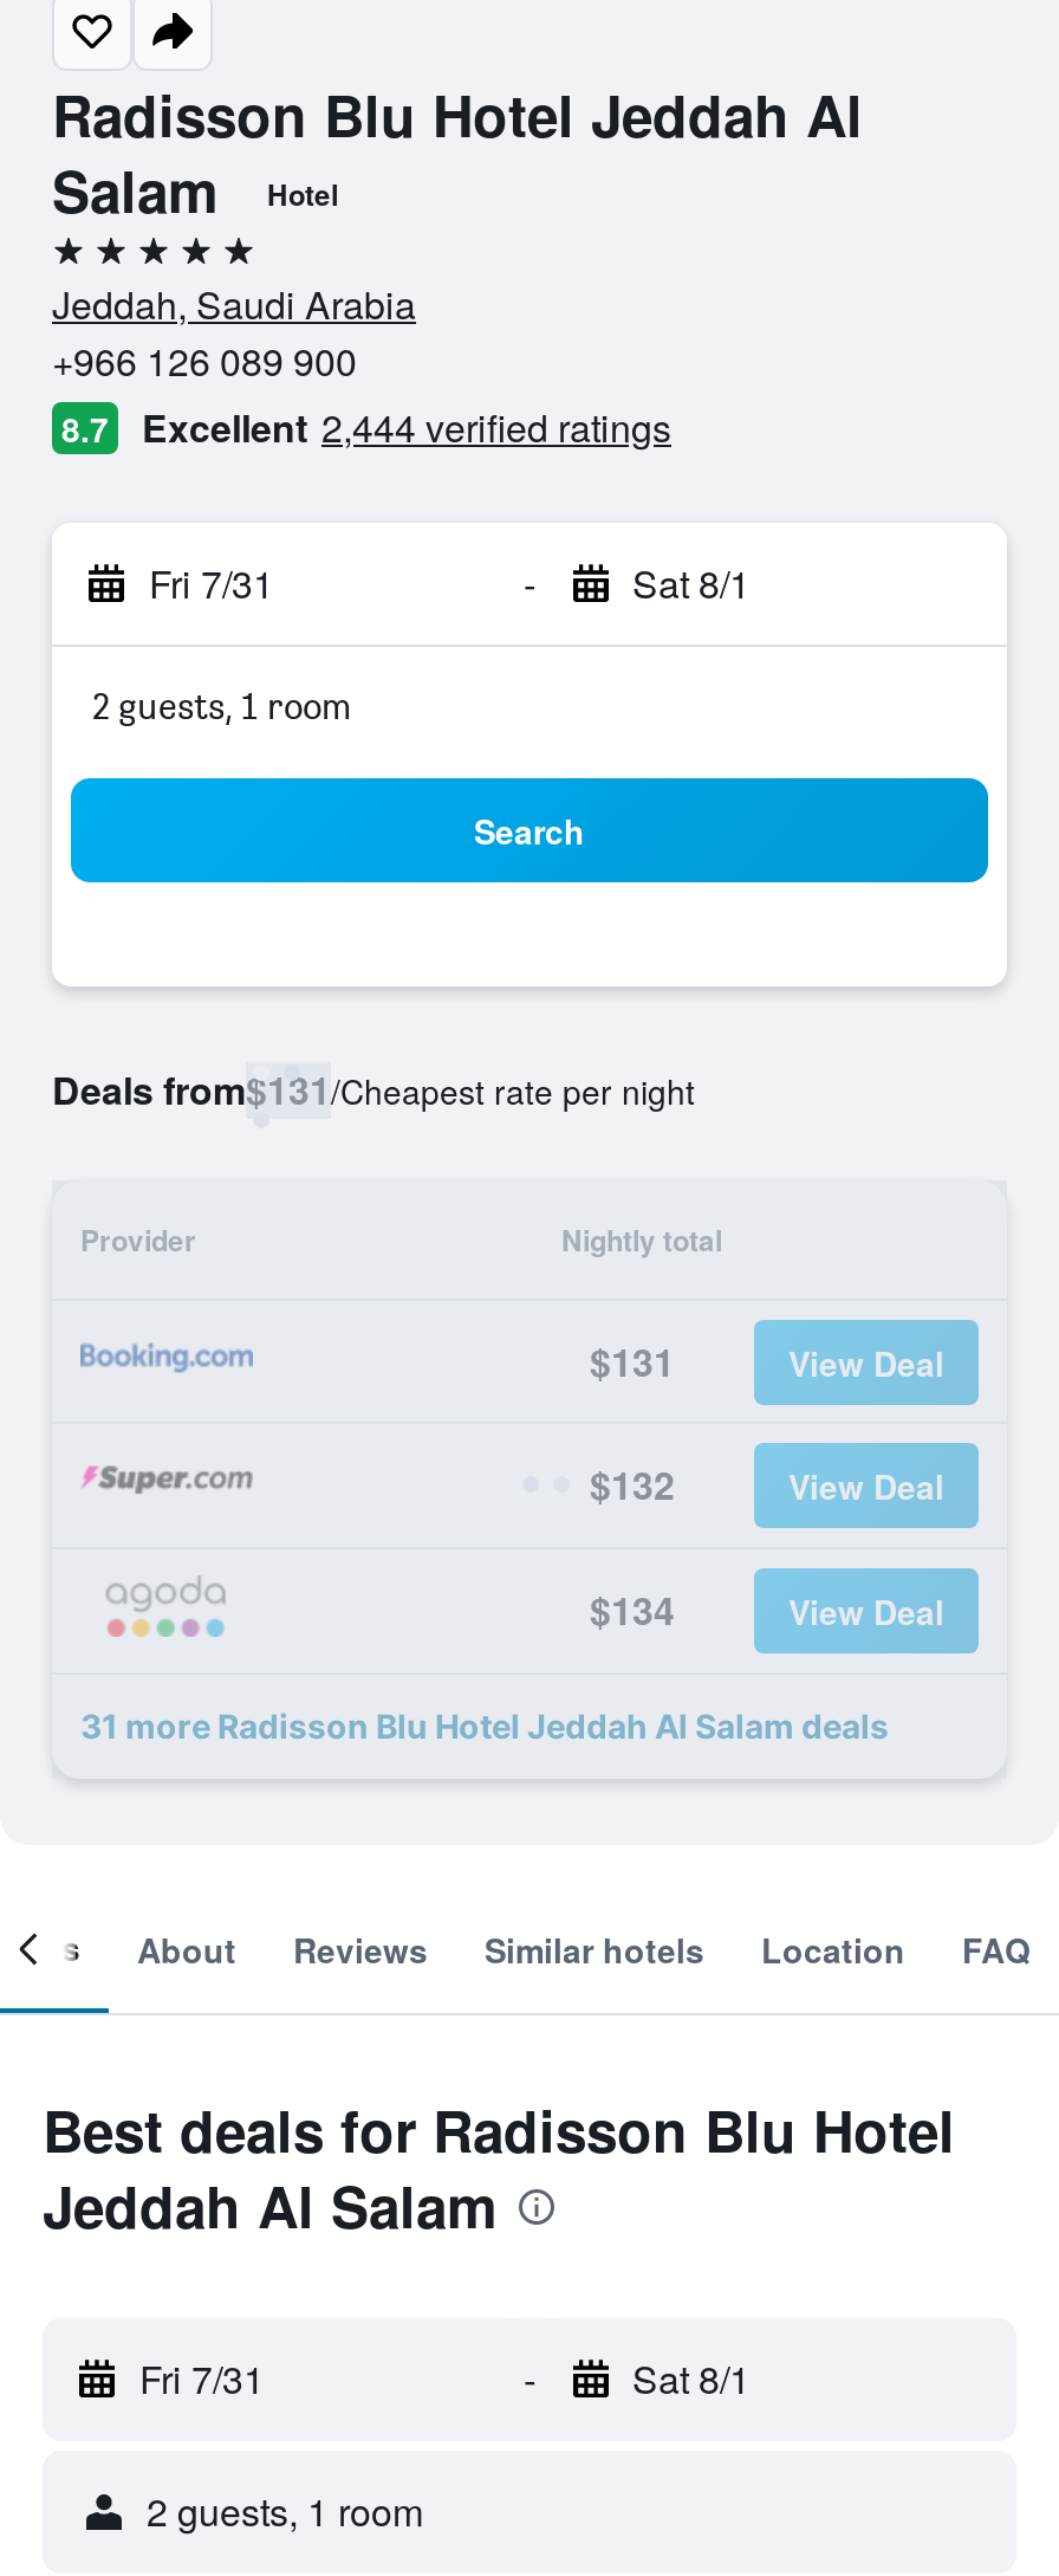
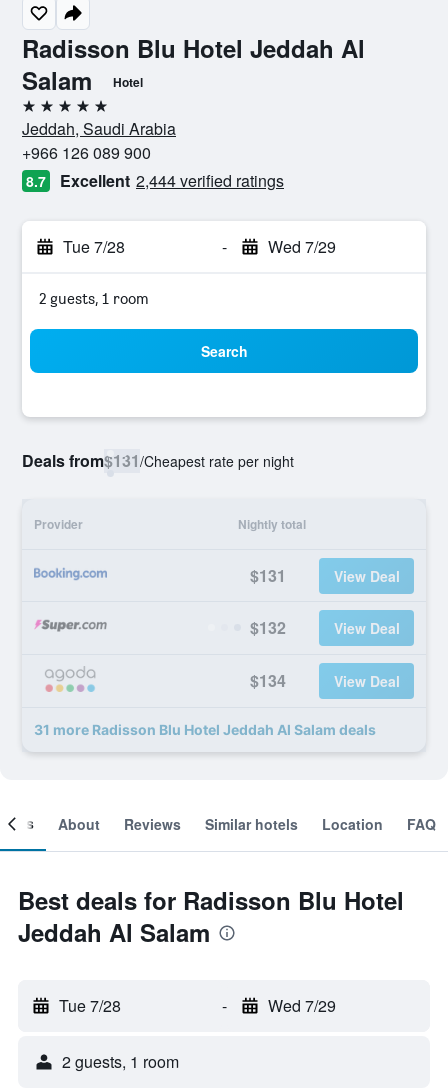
[149,556,274,610] Fri 7/31 -> [63,235,125,258] Tue 7/28
[632,556,751,610] Sat 8/1 -> [267,235,335,258] Wed 7/29
[139,2351,265,2406] Fri 7/31 -> [59,994,121,1017] Tue 7/28
[632,2351,751,2406] Sat 8/1 -> [267,994,335,1017] Wed 7/29

